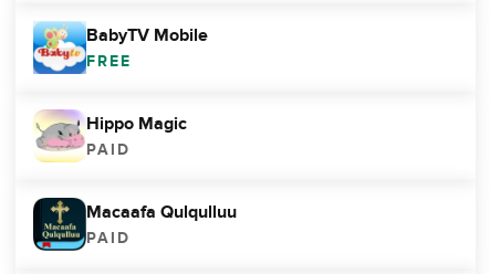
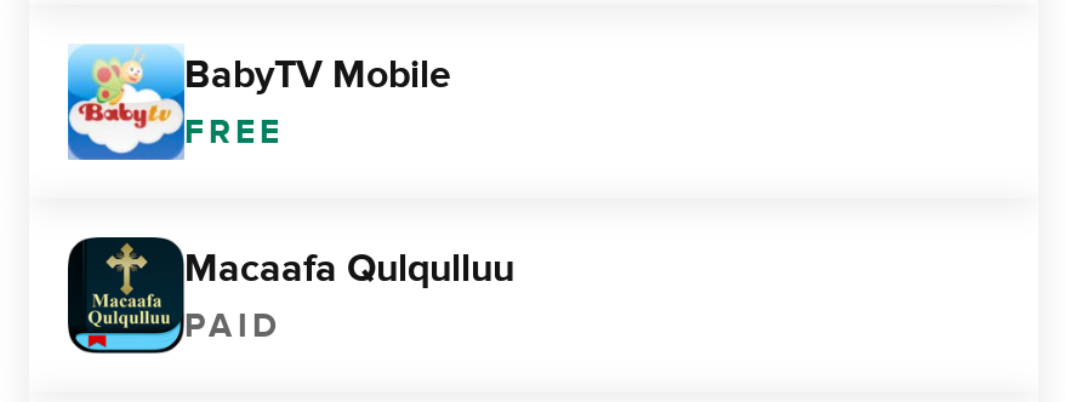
[33,109,187,162] [image] | Hippo Magic | PAID -> none

